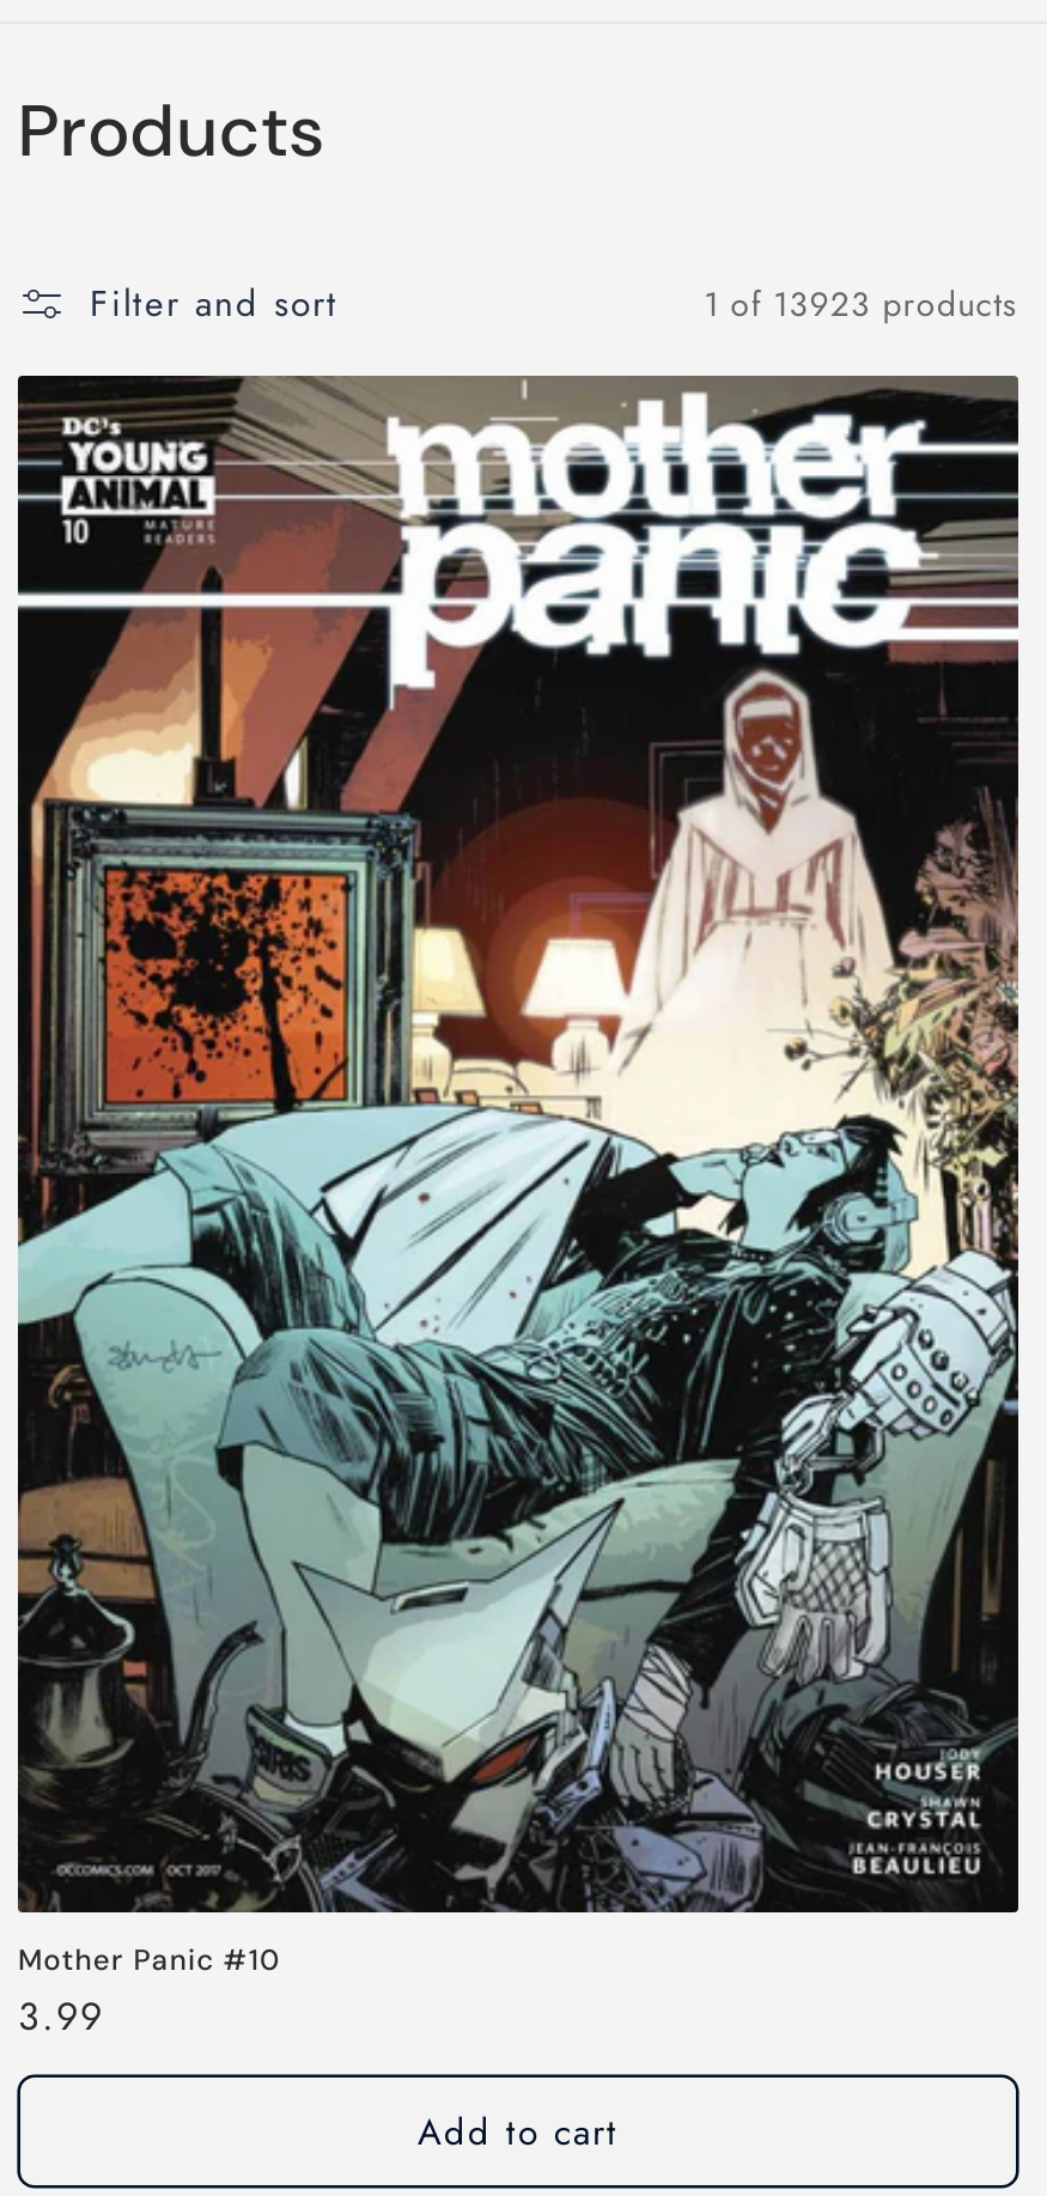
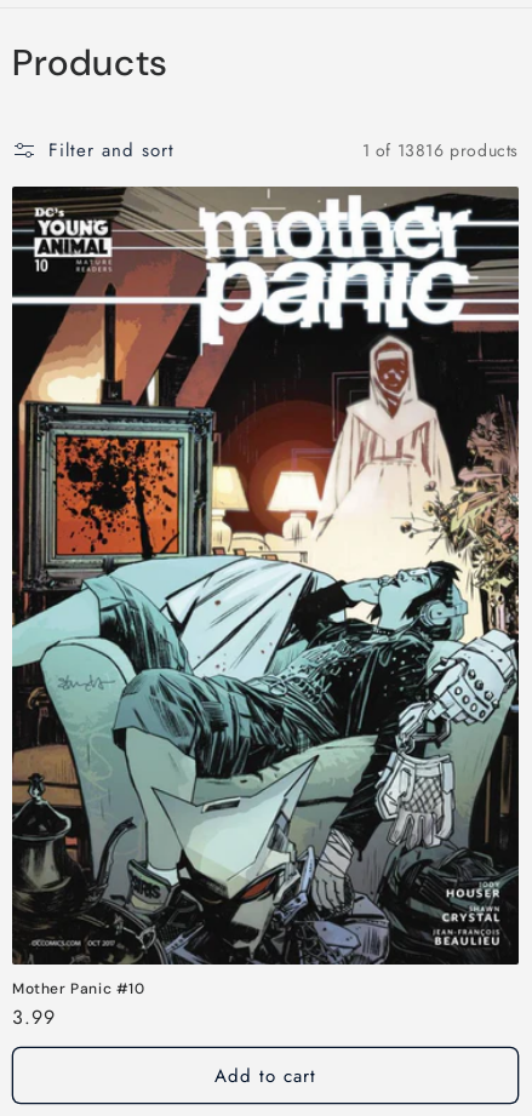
[704,279,1018,327] 1 of 13923 products -> [362,138,519,162] 1 of 13816 products

